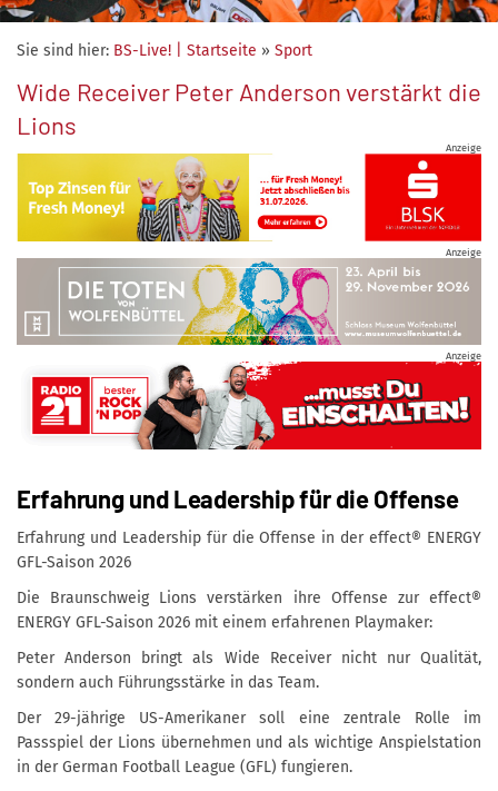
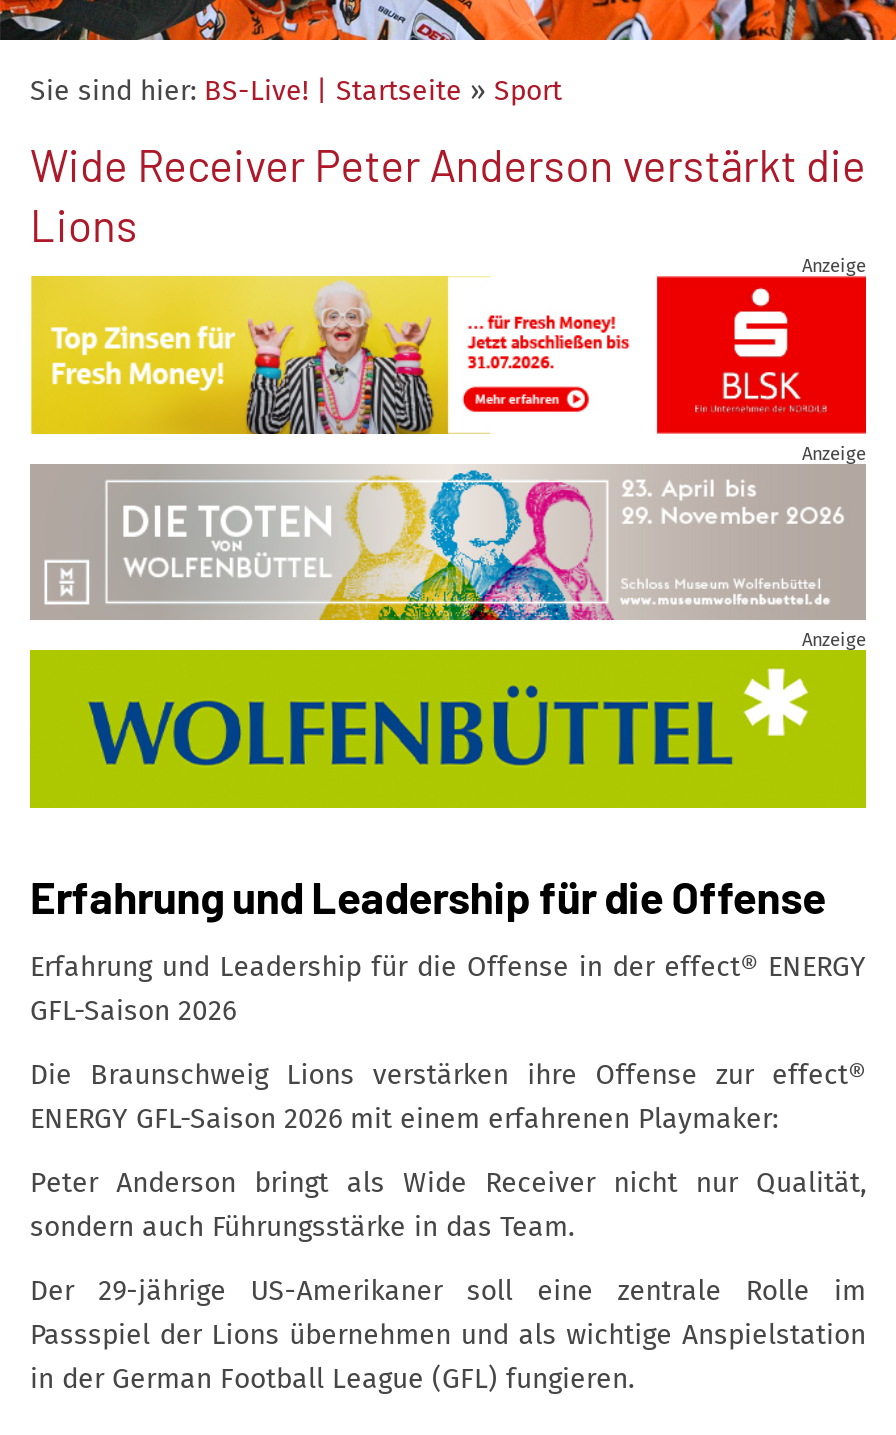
[17,360,482,451] [image] -> [28,648,868,810] [image]

